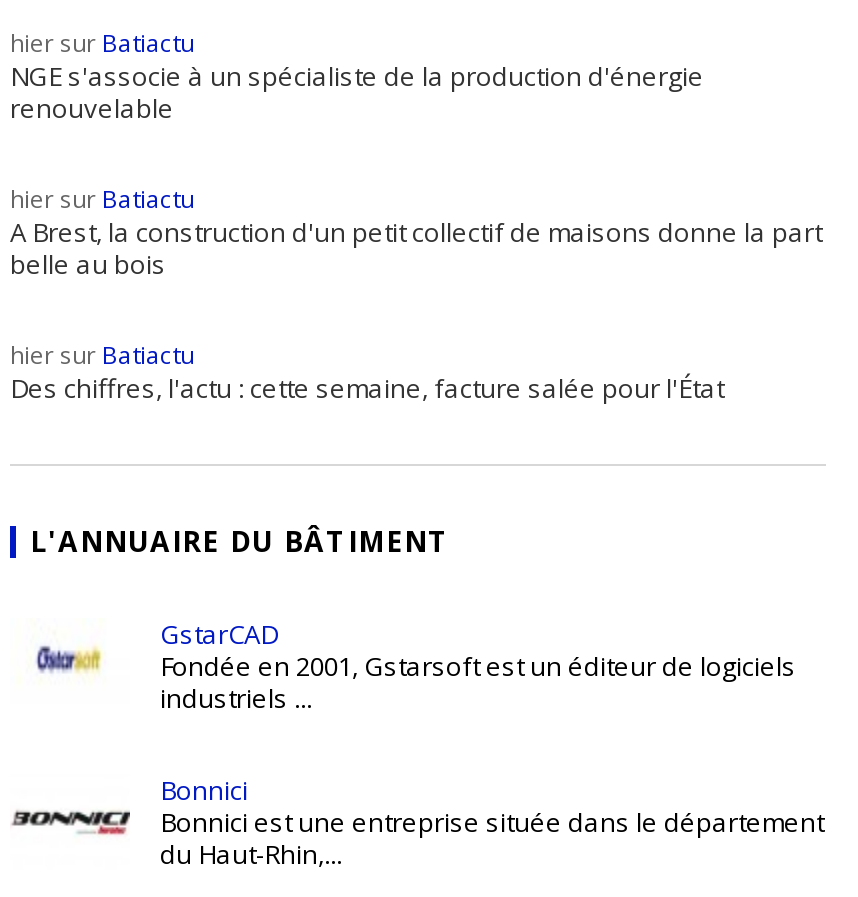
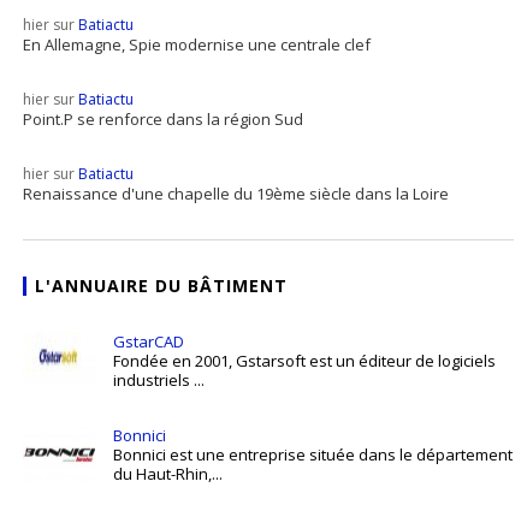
[10,58,704,126] NGE s'associe à un spécialiste de la production d'énergie | renouvelable -> [23,34,371,55] En Allemagne, Spie modernise une centrale clef
[10,214,822,282] A Brest, la construction d'un petit collectif de maisons donne la part | belle au bois -> [23,108,303,130] Point.P se renforce dans la région Sud
[10,370,724,406] Des chiffres, l'actu : cette semaine, facture salée pour l'État -> [23,183,449,205] Renaissance d'une chapelle du 19ème siècle dans la Loire

